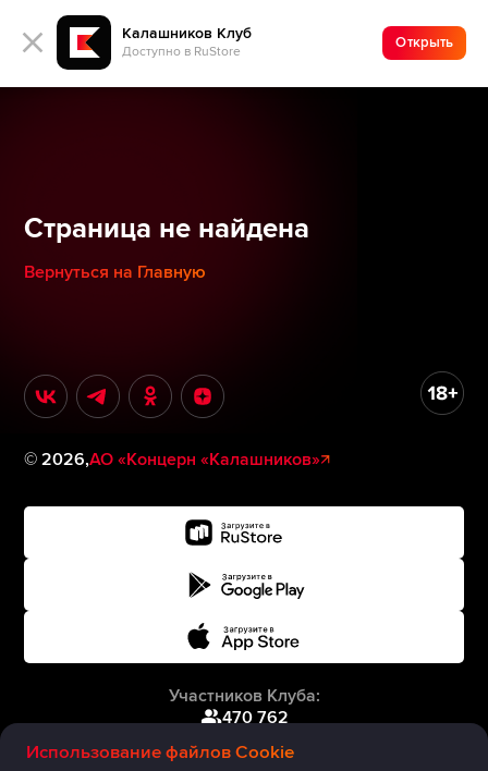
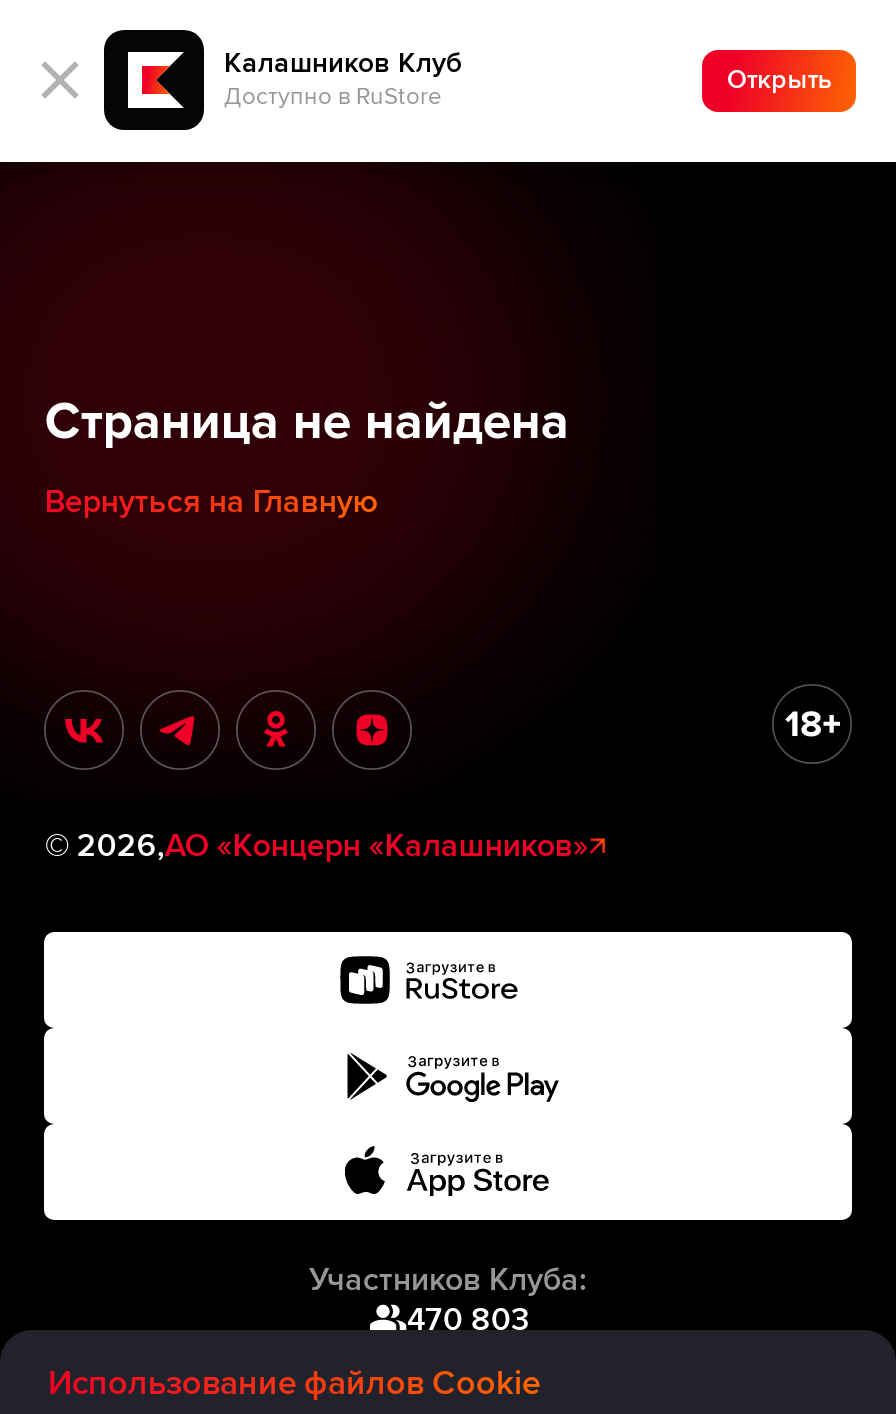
[222,707,288,729] 470 762 -> [407,1301,529,1341] 470 803

